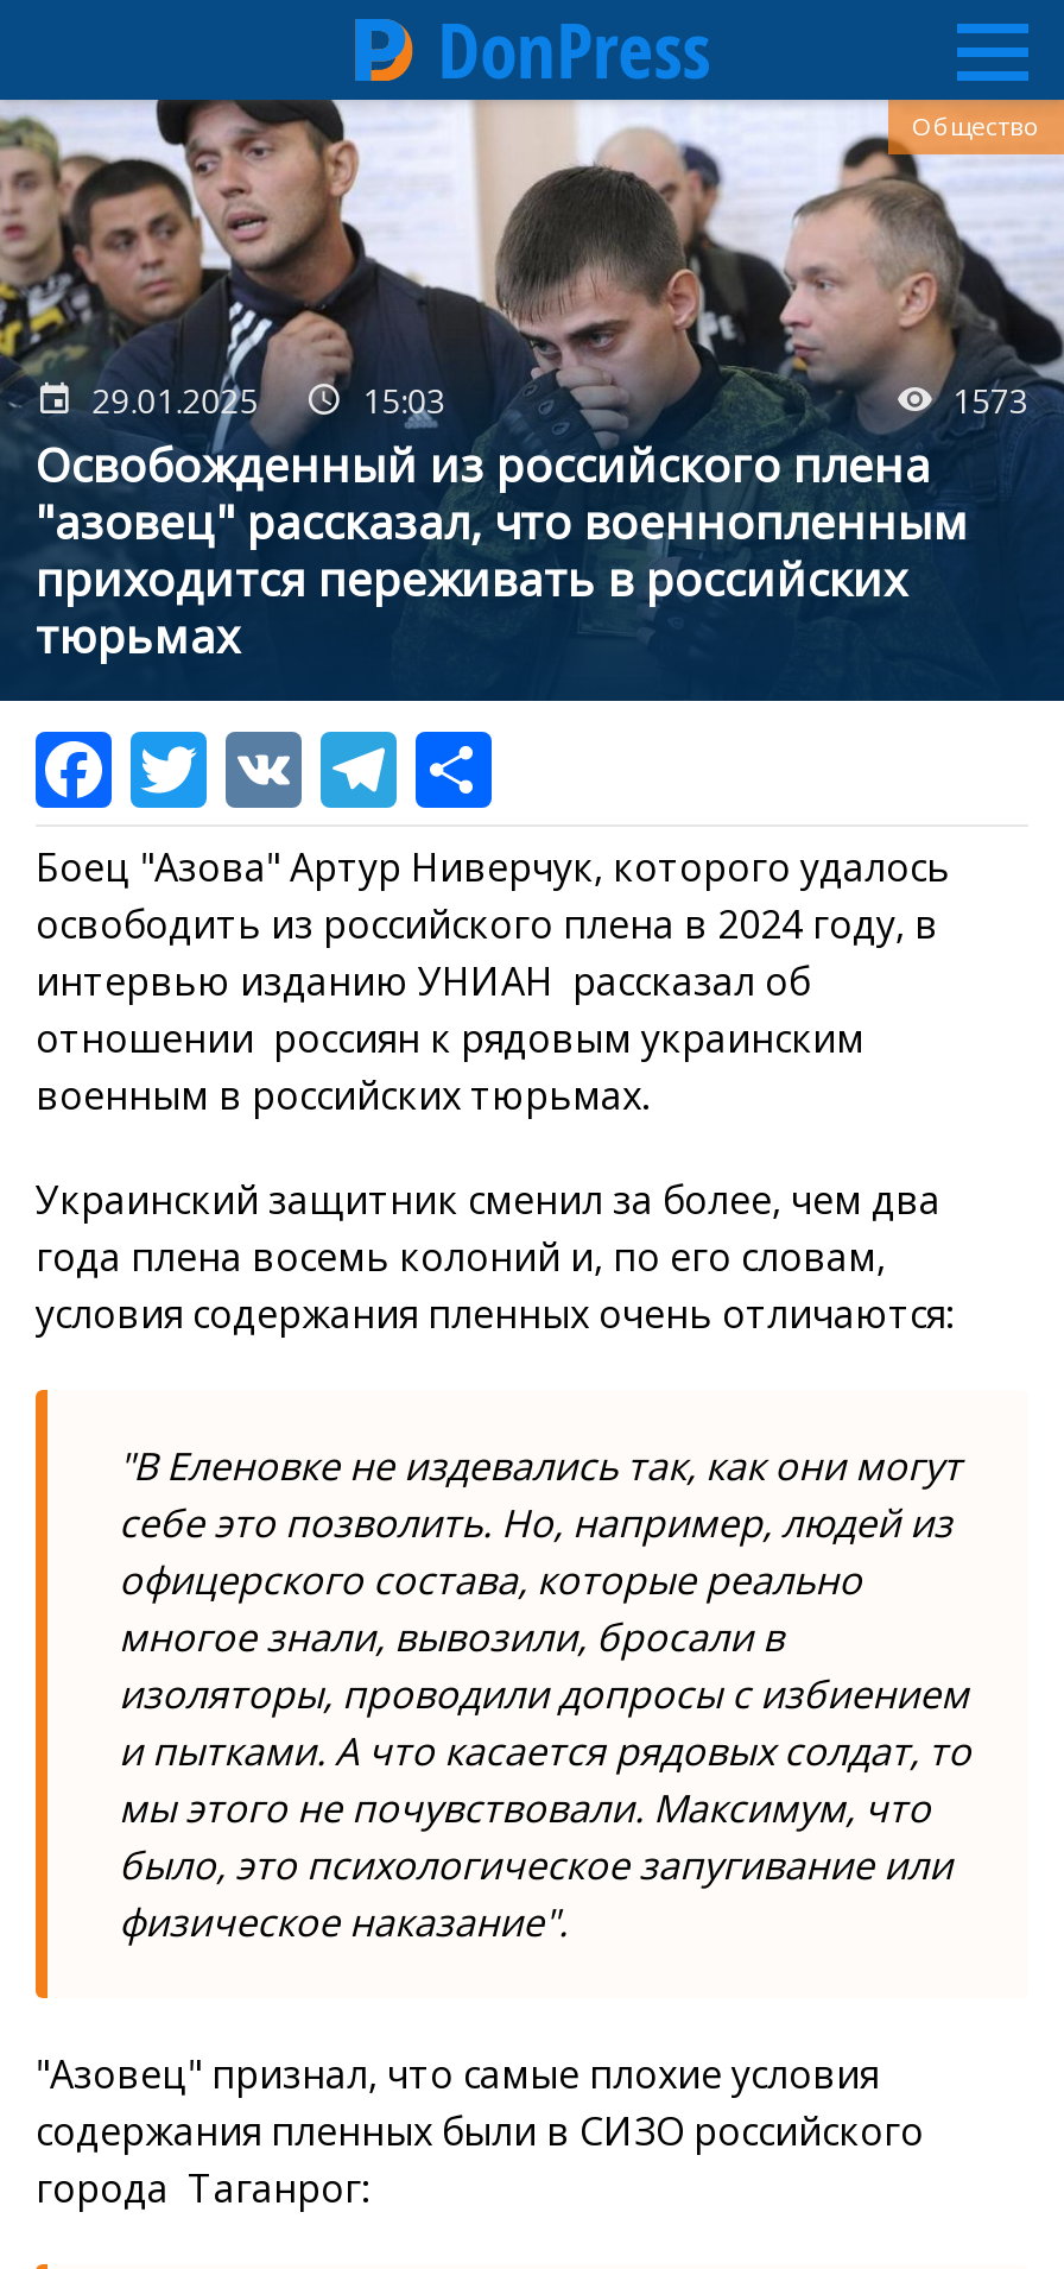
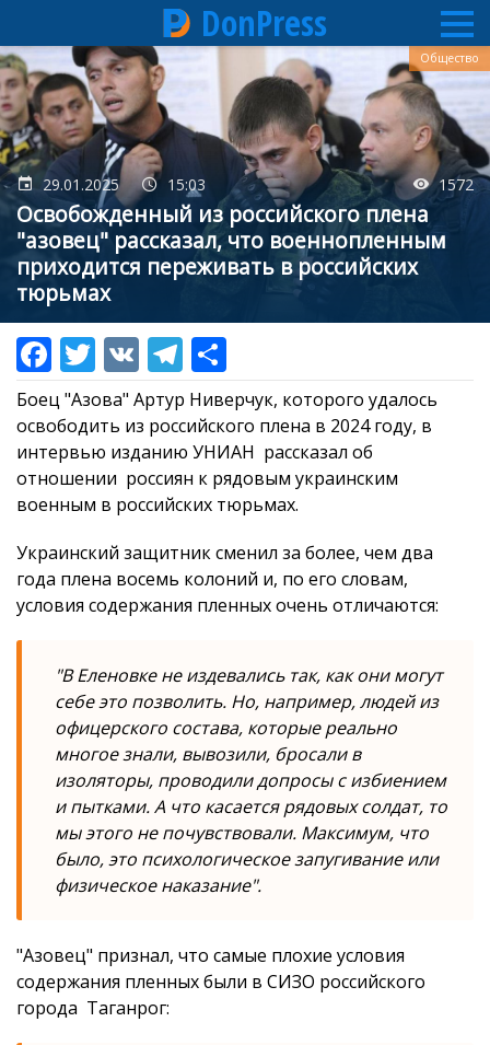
[952,378,1028,423] 1573 -> [439,174,474,195] 1572

